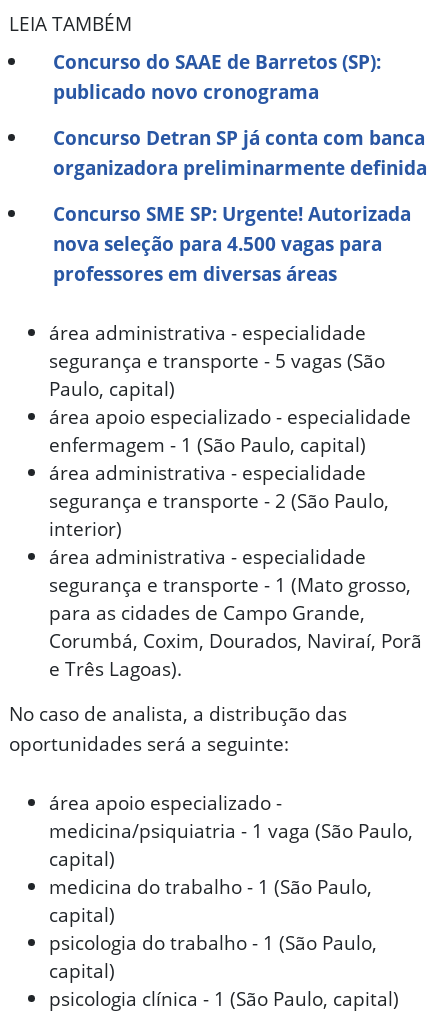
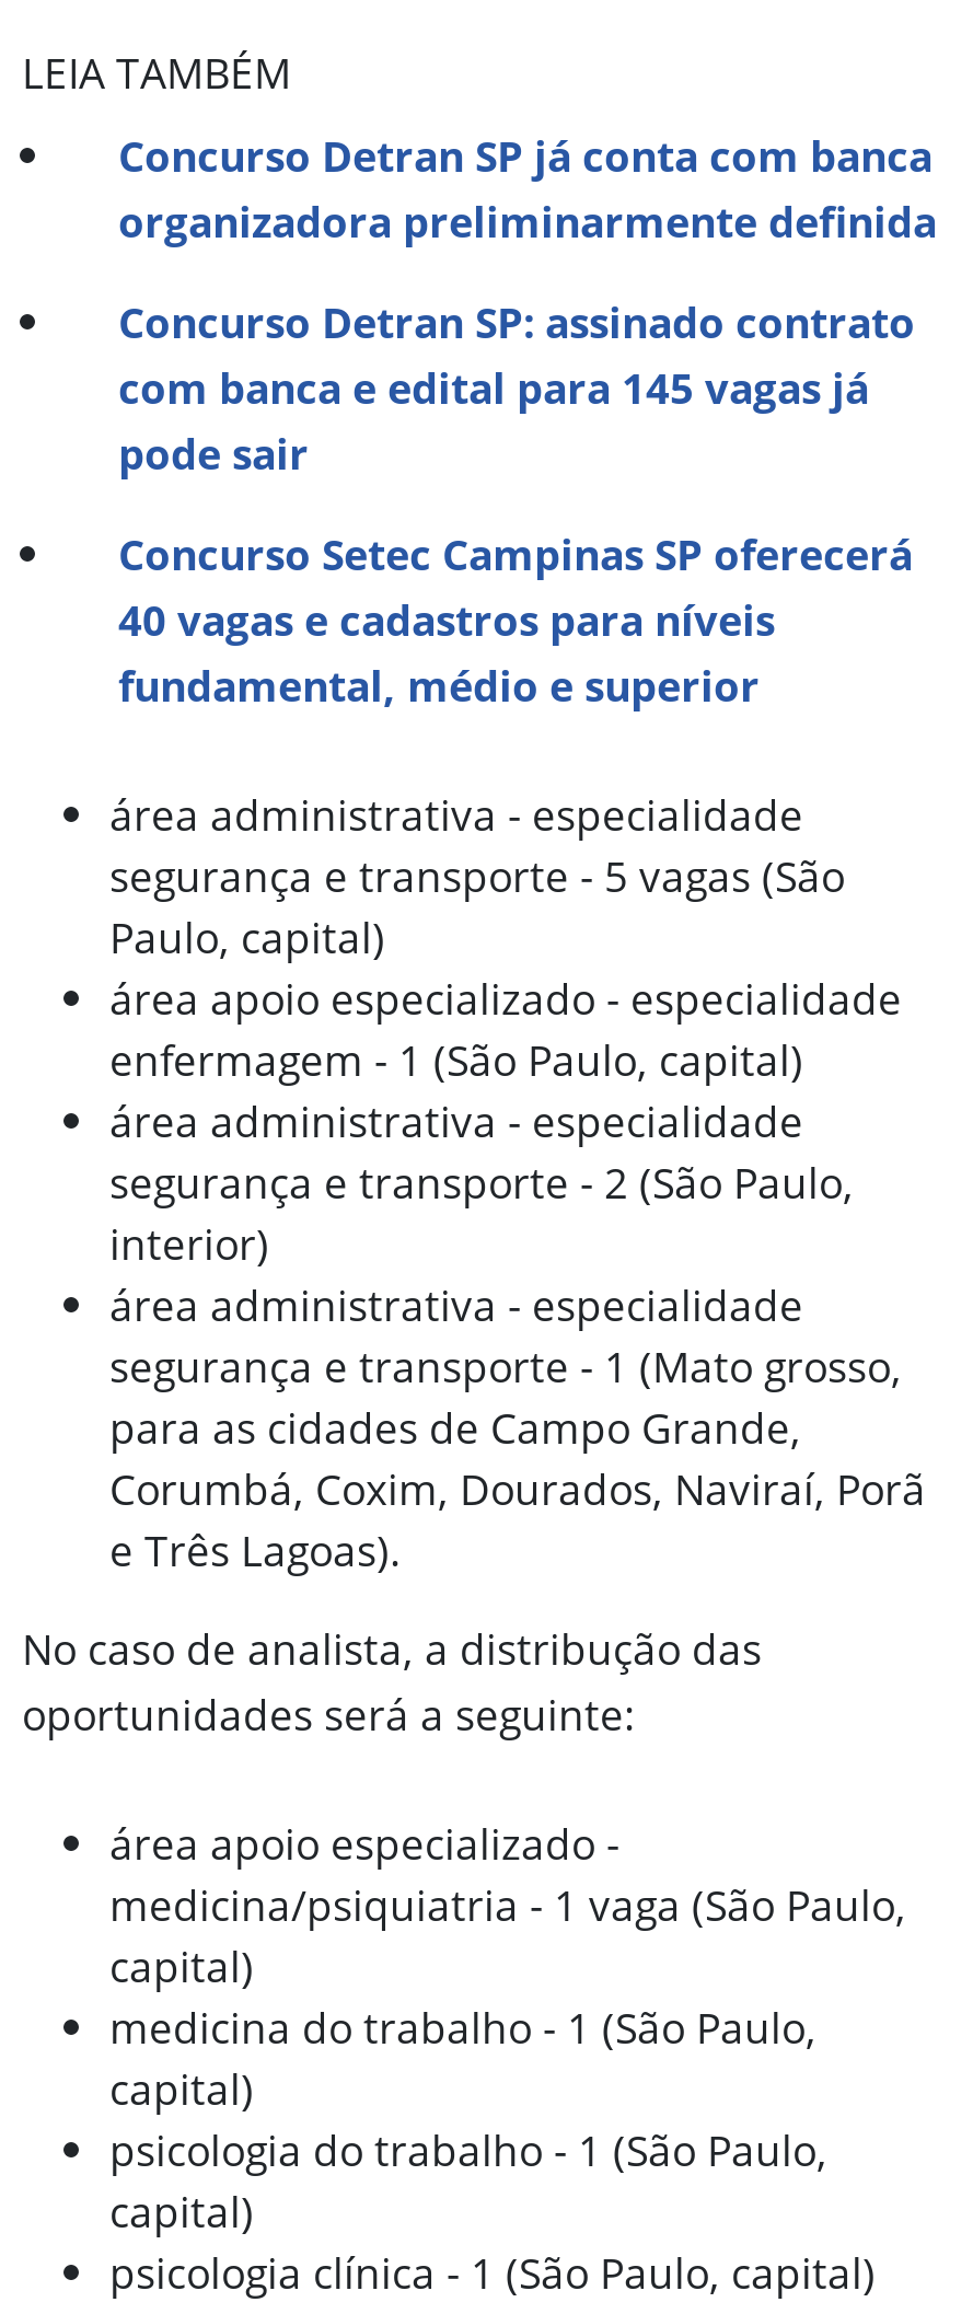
[53,48,381,105] Concurso do SAAE de Barretos (SP): | publicado novo cronograma -> none
moved [53,124,427,181] -> [118,126,937,251]: Concurso Detran SP já conta com banca | organizadora preliminarmente definida
[53,200,411,287] Concurso SME SP: Urgente! Autorizada | nova seleção para 4.500 vagas para | professores em diversas áreas -> [118,292,915,715] Concurso Detran SP: assinado contrato | com banca e edital para 145 vagas já | pode sair | Concurso Setec Campinas SP oferecerá | 40 vagas e cadastros para níveis | fundamental, médio e superior

